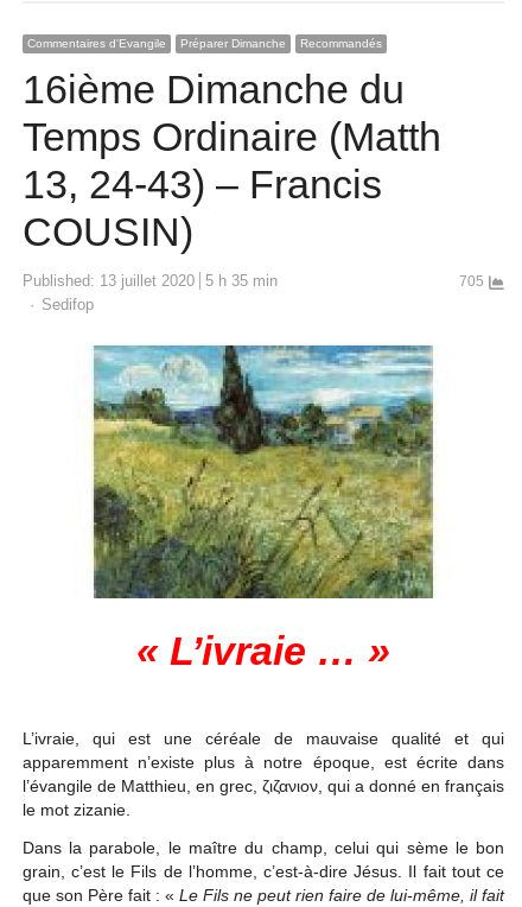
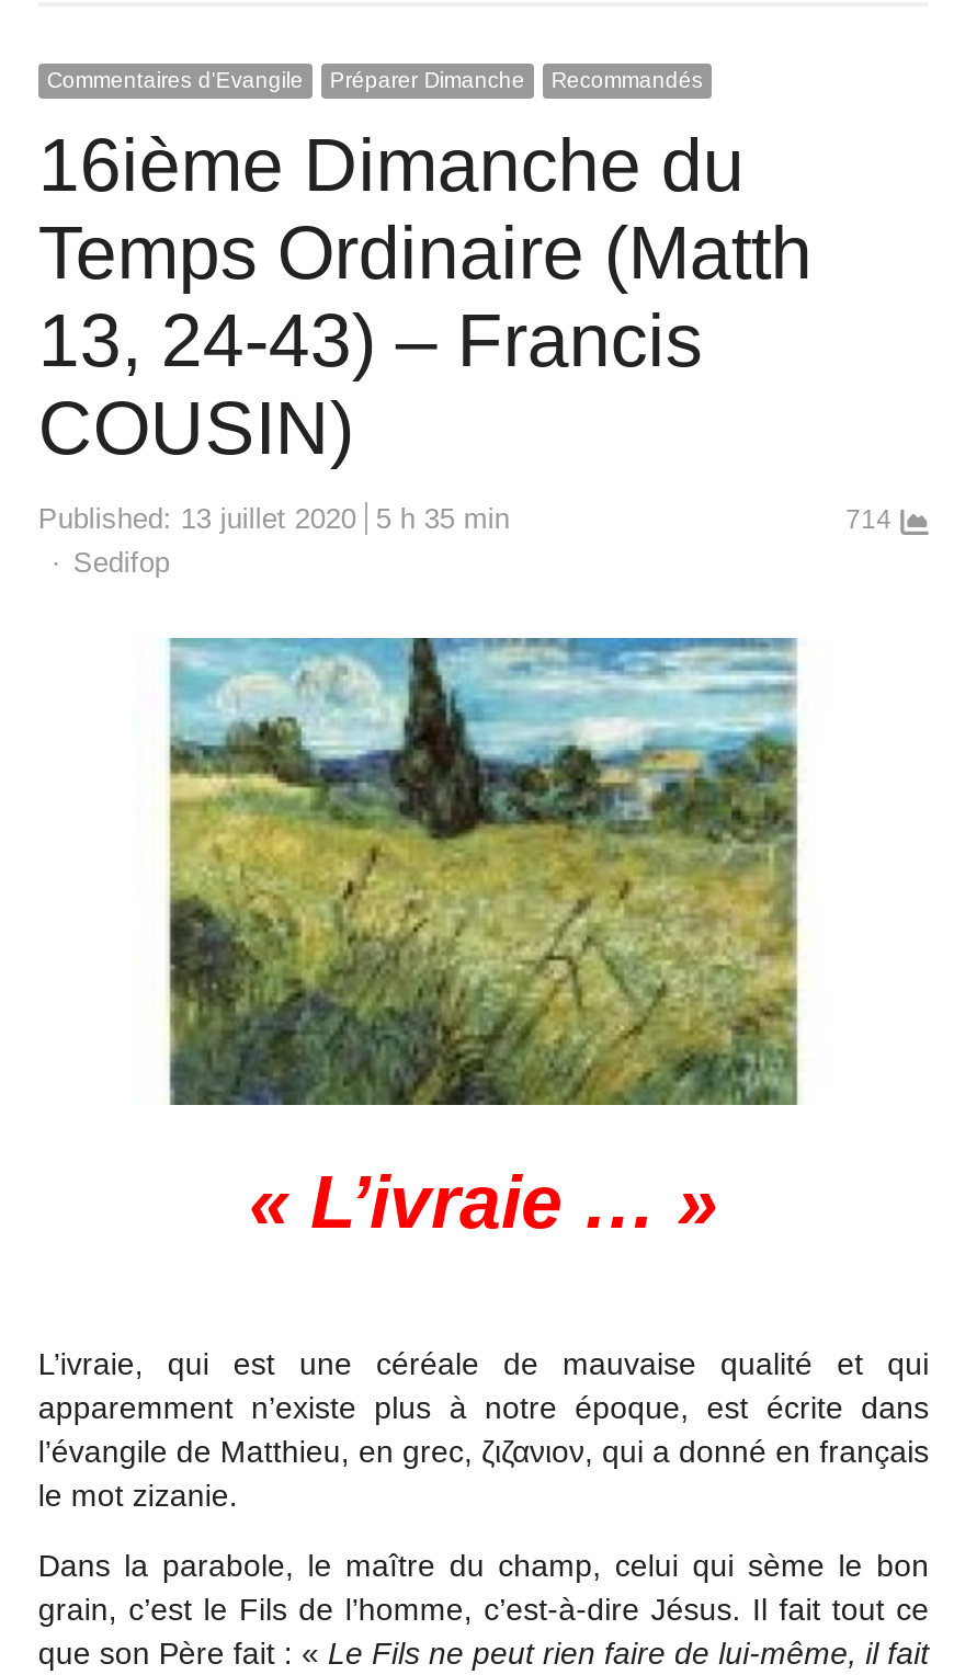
[459,273,484,289] 705 -> [846,504,892,534] 714

